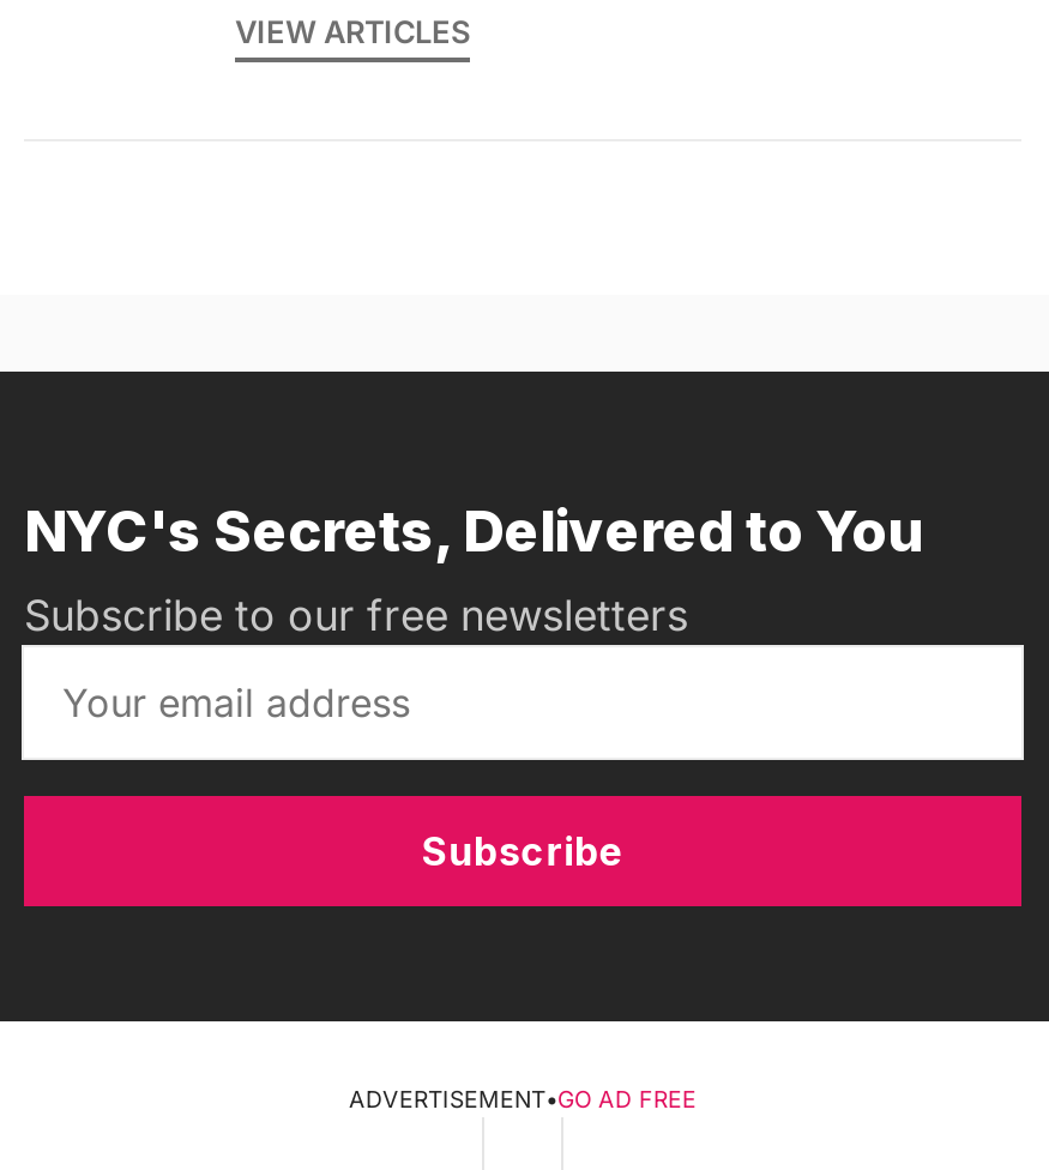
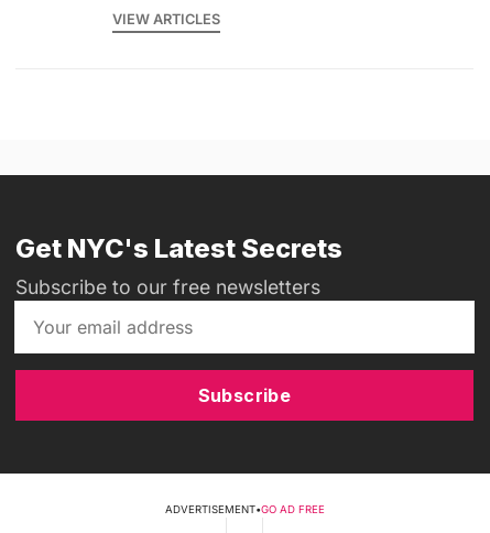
[24,496,921,565] NYC's Secrets, Delivered to You -> [15,232,342,264] Get NYC's Latest Secrets

